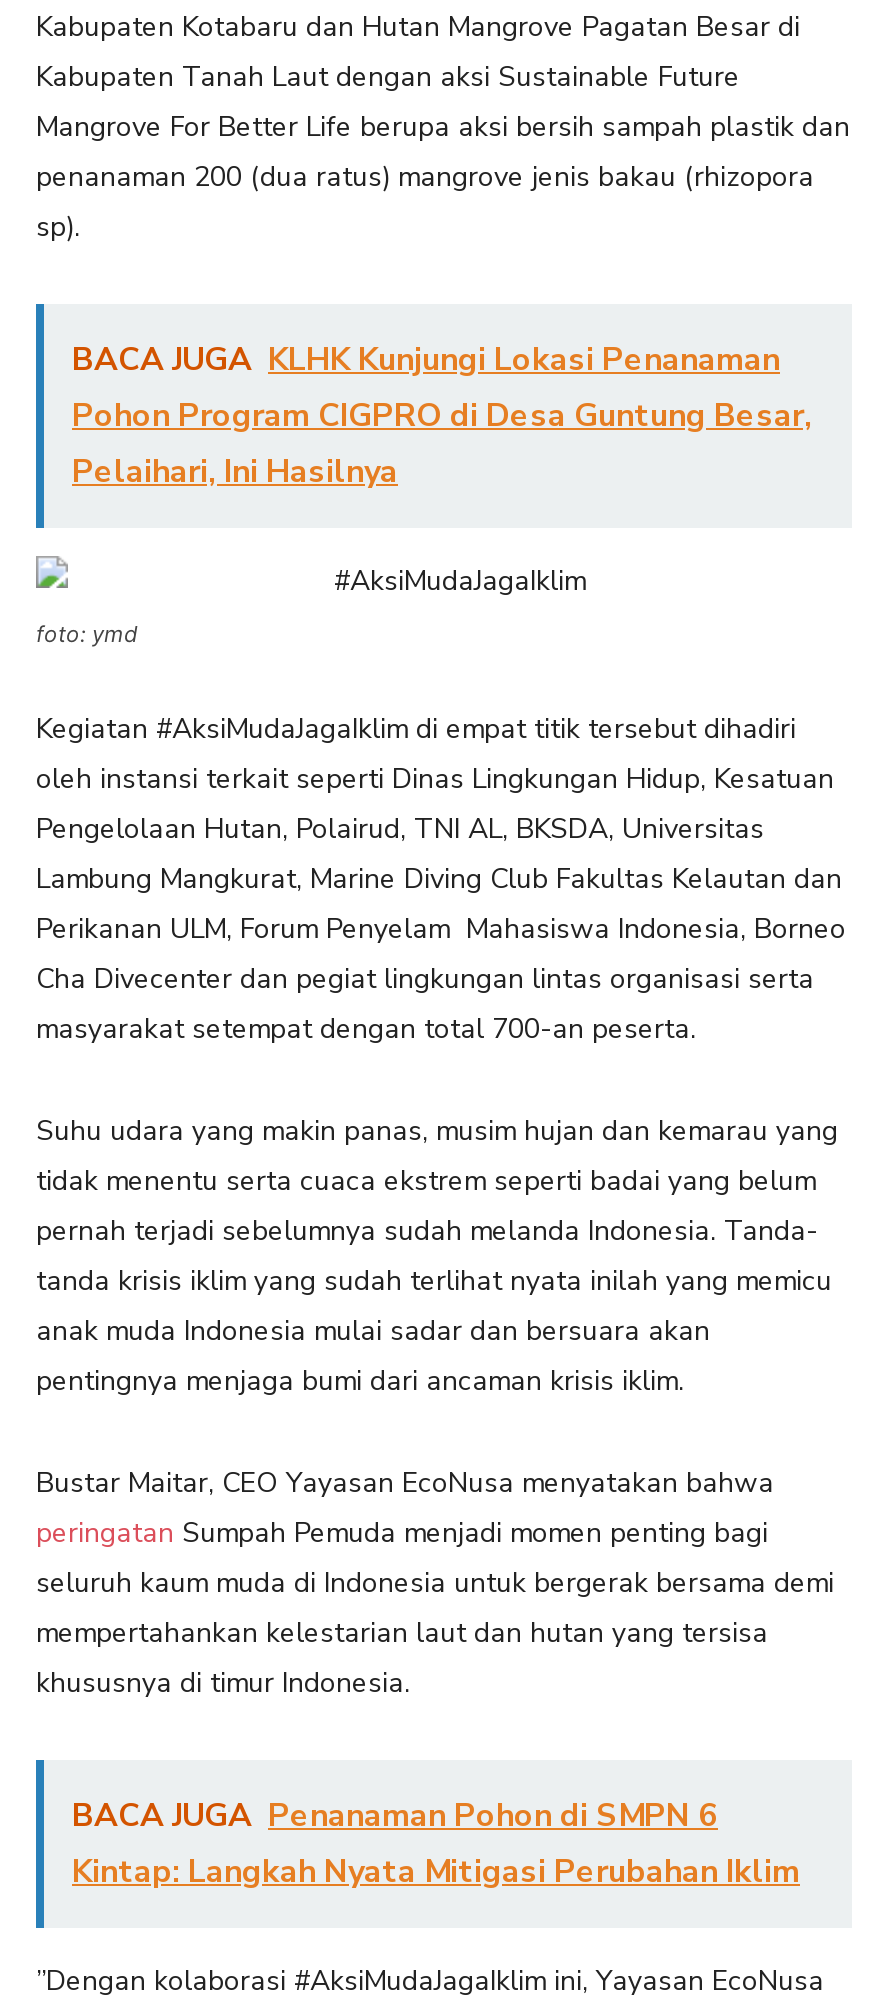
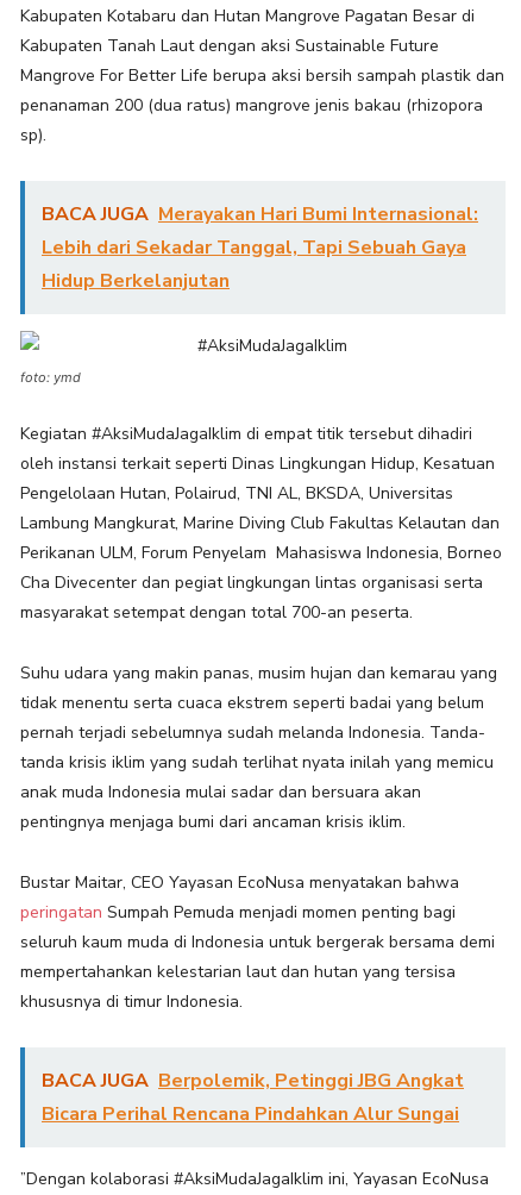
[72,338,812,494] BACA JUGA KLHK Kunjungi Lokasi Penanaman | Pohon Program CIGPRO di Desa Guntung Besar, | Pelaihari, Ini Hasilnya -> [42,201,478,294] BACA JUGA Merayakan Hari Bumi Internasional: | Lebih dari Sekadar Tanggal, Tapi Sebuah Gaya | Hidup Berkelanjutan
[72,1794,800,1894] BACA JUGA Penanaman Pohon di SMPN 6 | Kintap: Langkah Nyata Mitigasi Perubahan Iklim -> [42,1068,464,1127] BACA JUGA Berpolemik, Petinggi JBG Angkat | Bicara Perihal Rencana Pindahkan Alur Sungai

